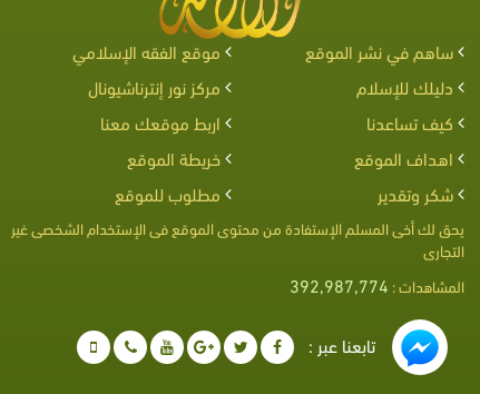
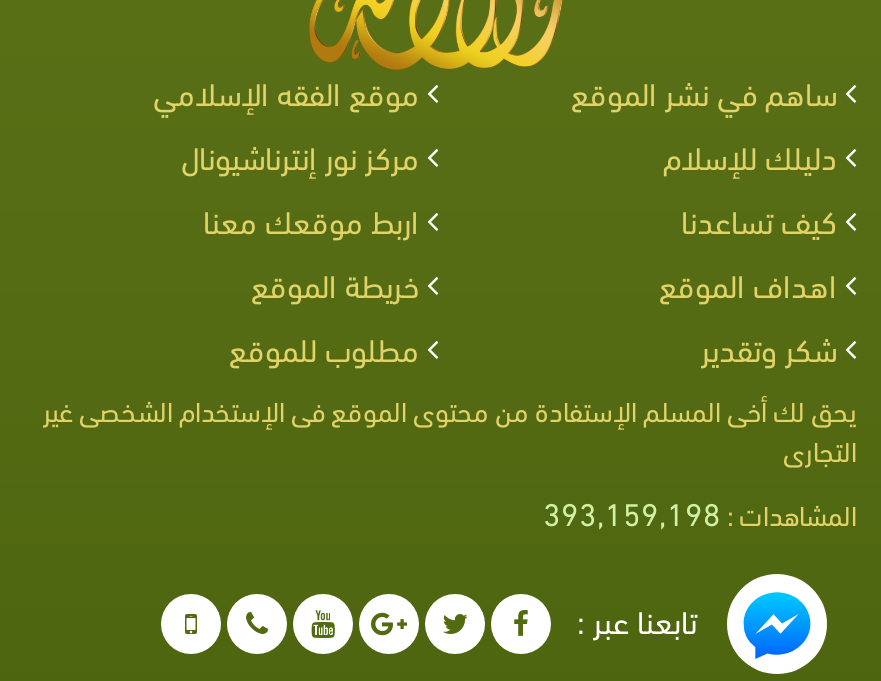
[290,272,464,297] المشاهدات : 392,987,774 -> [543,488,857,534] المشاهدات : 393,159,198

